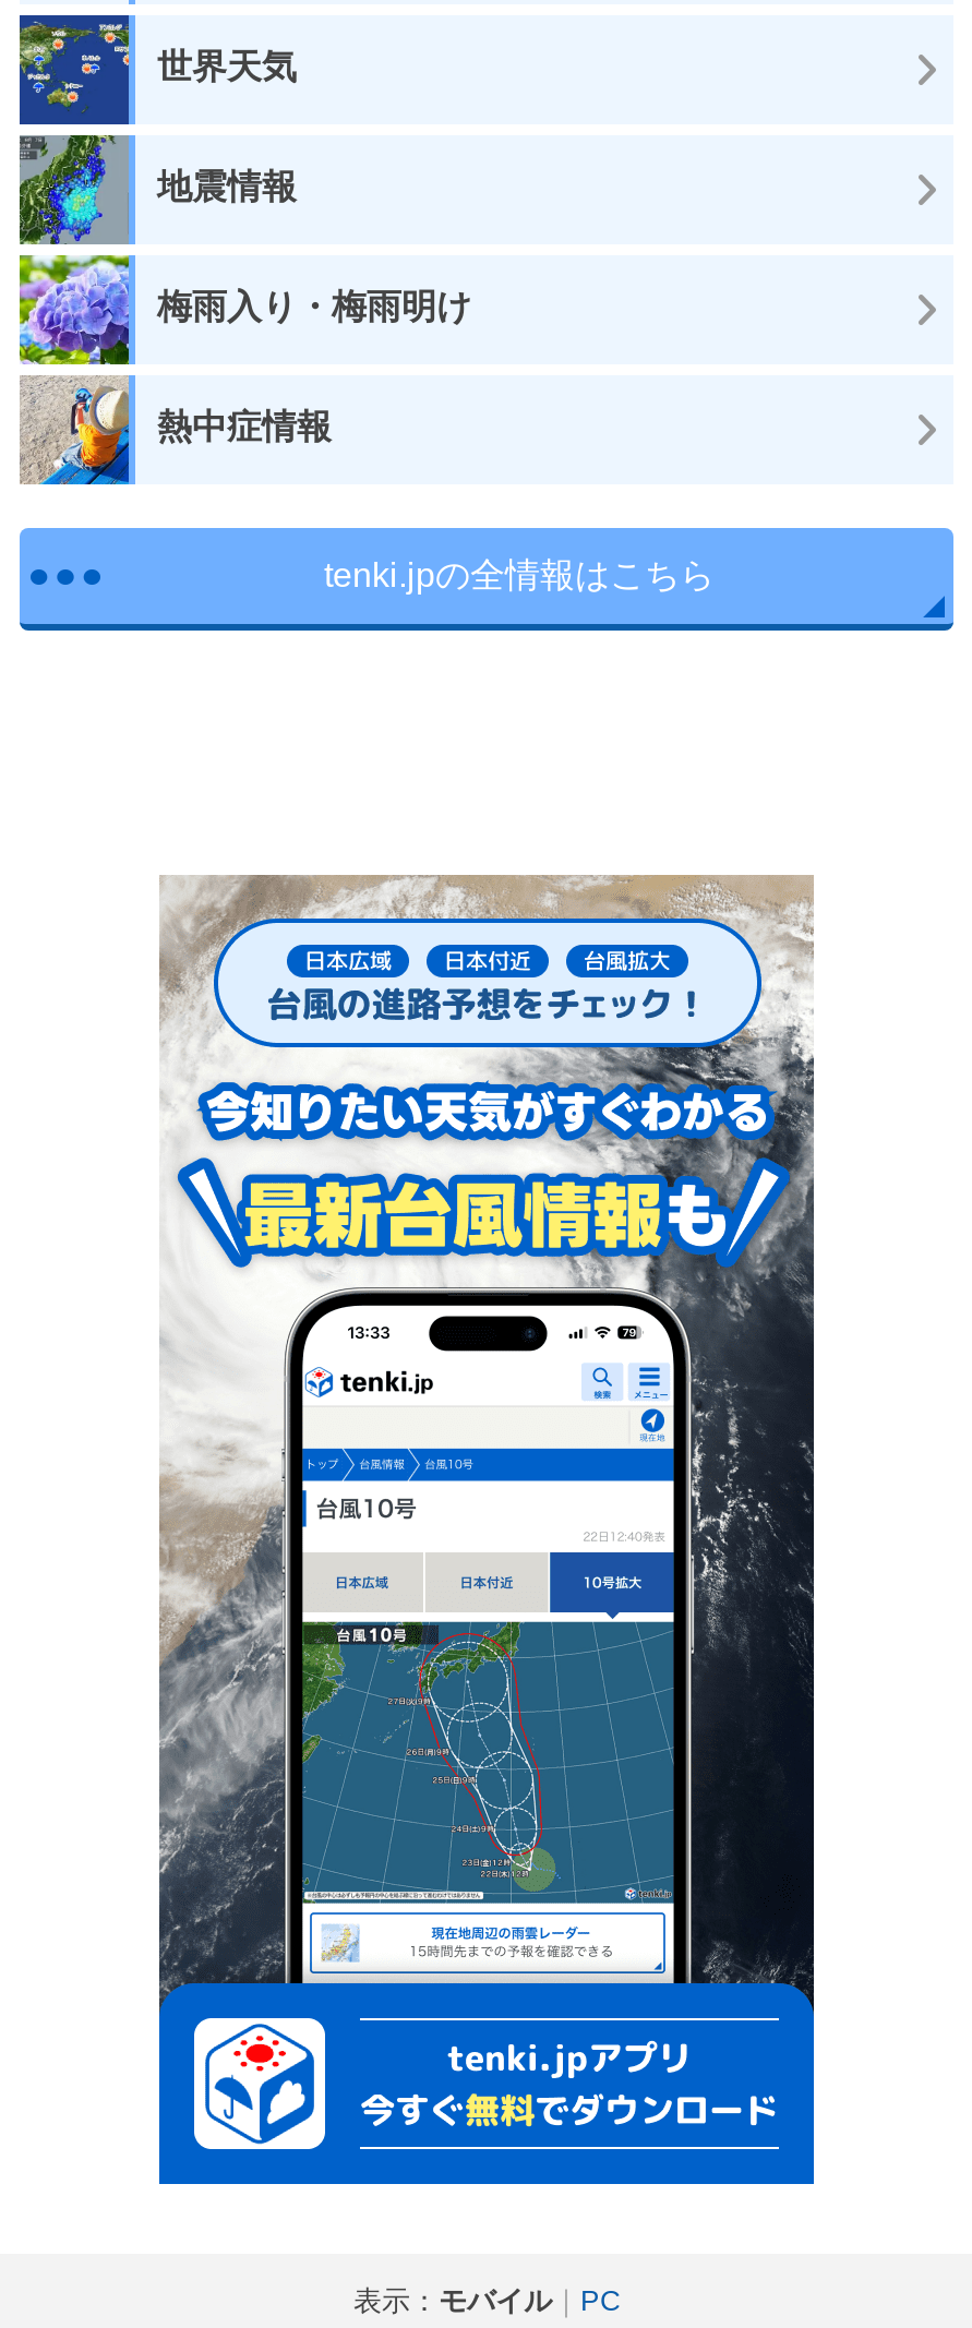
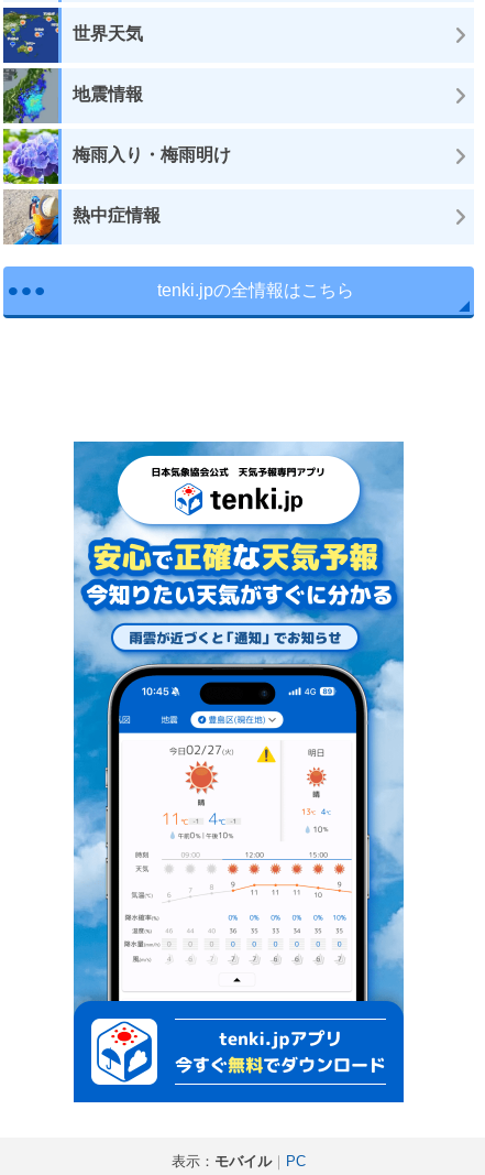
[157,873,816,2009] [image] -> [73,440,405,1013] [image]

